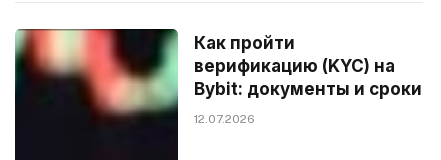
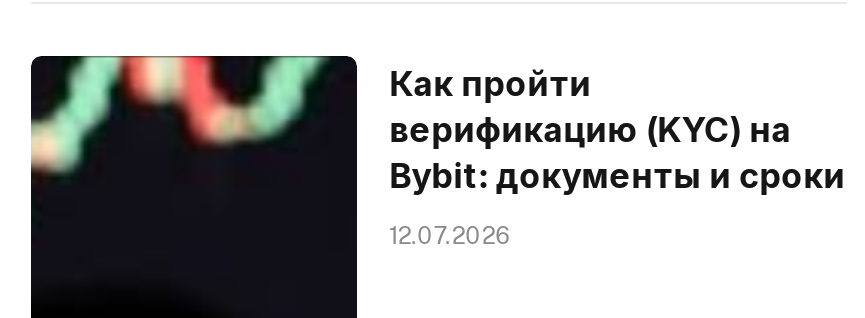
[14,28,179,119] [image] -> [29,53,359,233] [image]

